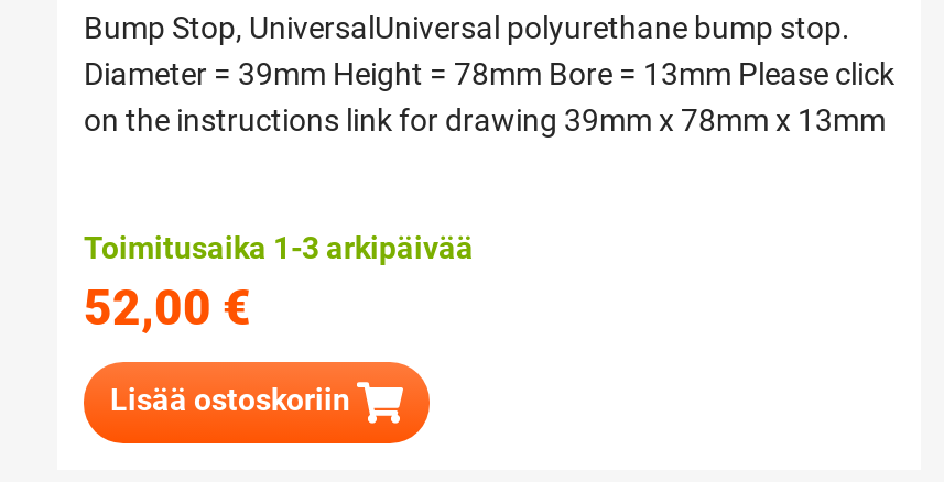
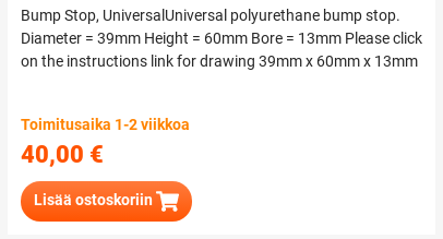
[84,57,894,92] Diameter = 39mm Height = 78mm Bore = 13mm Please click -> [21,30,422,47] Diameter = 39mm Height = 60mm Bore = 13mm Please click
[84,103,886,138] on the instructions link for drawing 39mm x 78mm x 13mm -> [21,53,418,70] on the instructions link for drawing 39mm x 60mm x 13mm
[84,230,474,266] Toimitusaika 1-3 arkipäivää -> [21,116,190,133] Toimitusaika 1-2 viikkoa
[84,281,251,336] 52,00 € -> [21,141,104,168] 40,00 €

